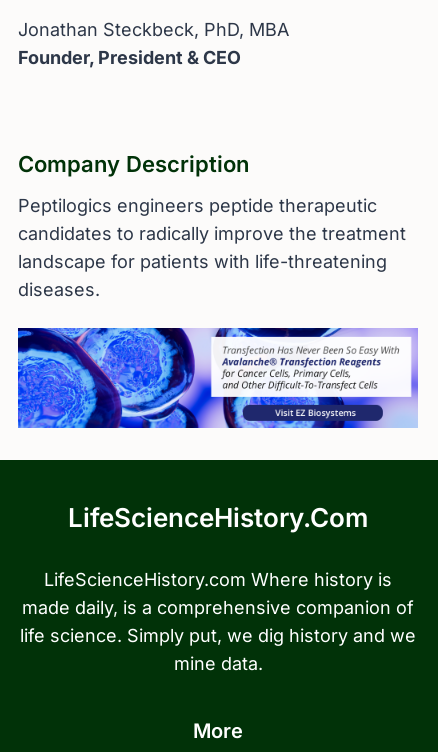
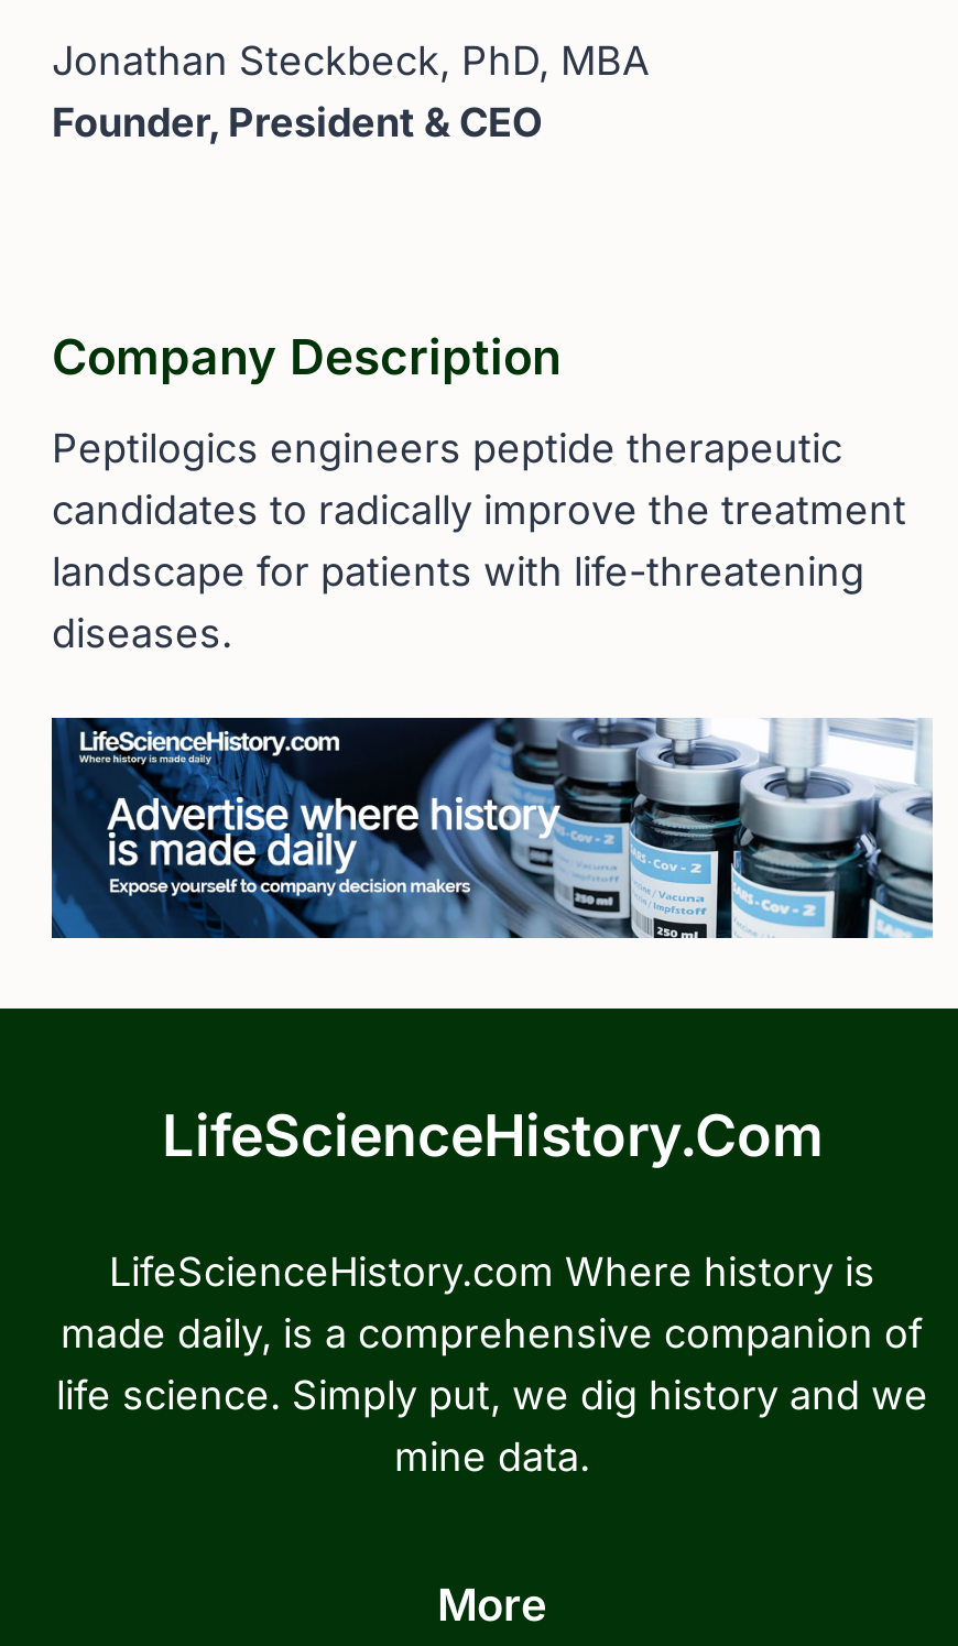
[17,327,418,429] [image] -> [50,716,935,940] [image]

